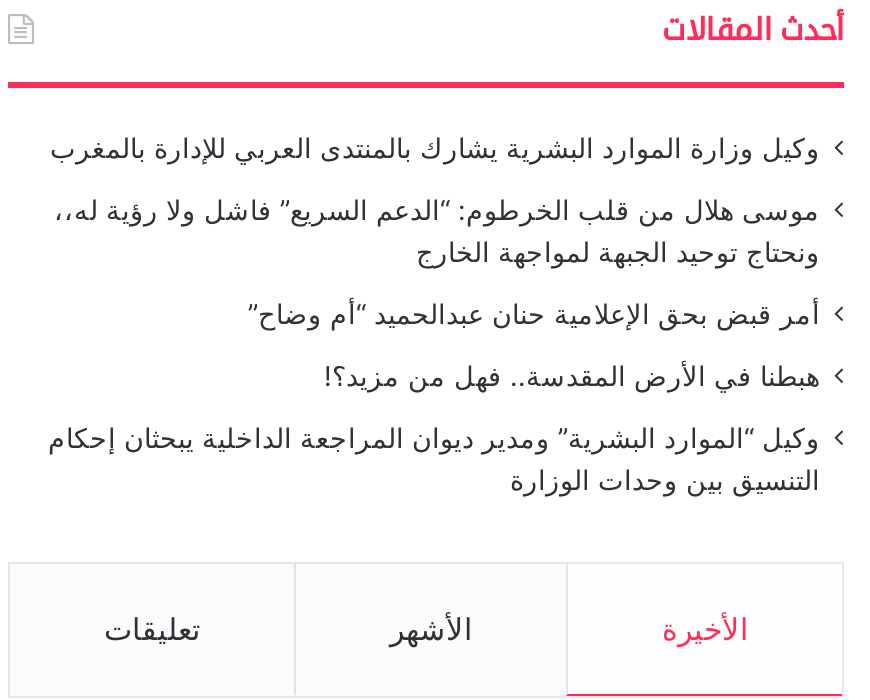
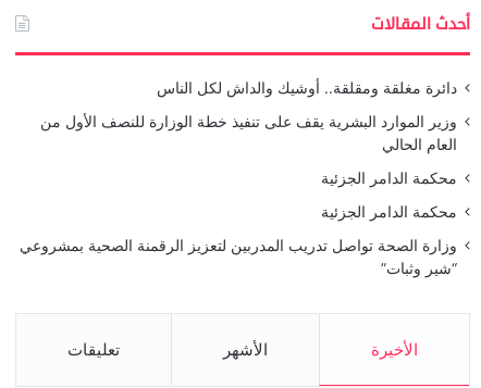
[50,132,820,164] وكيل وزارة الموارد البشرية يشارك بالمنتدى العربي للإدارة بالمغرب -> [157,79,457,97] دائرة مغلقة ومقلقة.. أوشيك والداش لكل الناس
[54,194,820,268] موسى هلال من قلب الخرطوم: “الدعم السريع” فاشل ولا رؤية له،، | ونحتاج توحيد الجبهة لمواجهة الخارج -> [40,113,457,153] وزير الموارد البشرية يقف على تنفيذ خطة الوزارة للنصف الأول من | العام الحالي
[248,298,820,330] أمر قبض بحق الإعلامية حنان عبدالحميد “أم وضاح” -> [321,169,457,187] محكمة الدامر الجزئية
[324,360,820,392] هبطنا في الأرض المقدسة.. فهل من مزيد؟! -> [321,203,457,220] محكمة الدامر الجزئية
[48,422,820,496] وكيل “الموارد البشرية” ومدير ديوان المراجعة الداخلية يبحثان إحكام | التنسيق بين وحدات الوزارة -> [20,237,457,277] وزارة الصحة تواصل تدريب المدربين لتعزيز الرقمنة الصحية بمشروعي | “شير وثبات”

